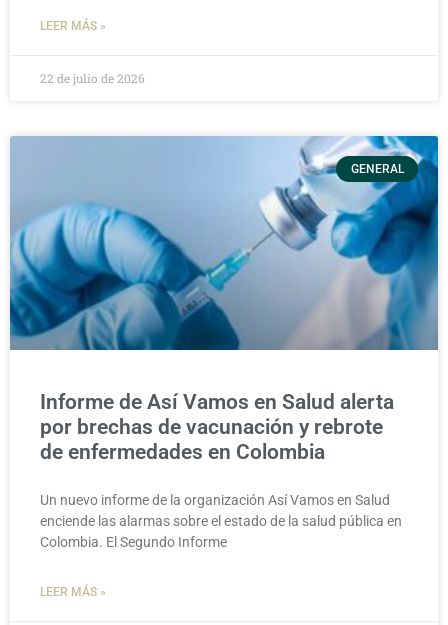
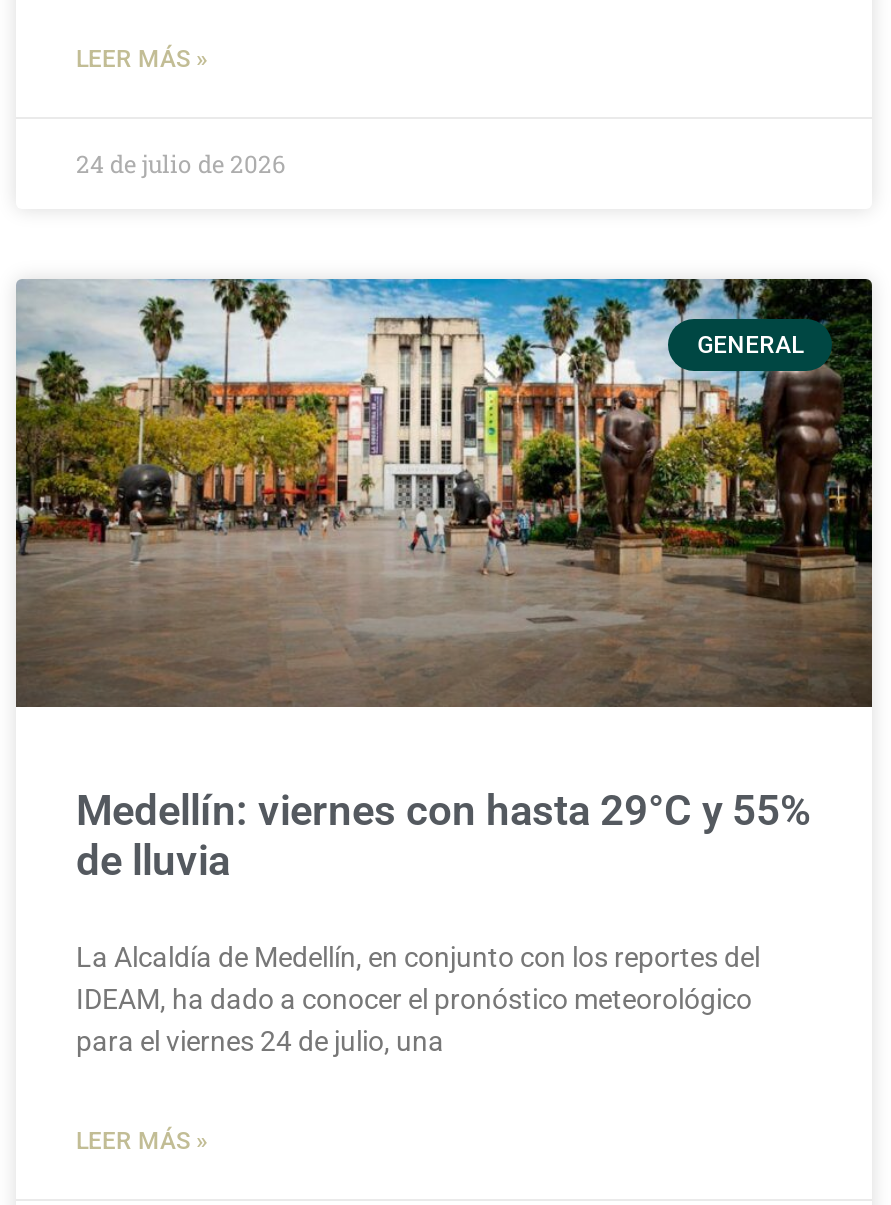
[40,70,145,86] 22 de julio de 2026 -> [76,147,286,179] 24 de julio de 2026
[9,135,439,464] [image] | Informe de Así Vamos en Salud alerta | por brechas de vacunación y rebrote | de enfermedades en Colombia -> [14,277,874,885] [image] | Medellín: viernes con hasta 29°C y 55% | de lluvia
[40,492,402,550] Un nuevo informe de la organización Así Vamos en Salud | enciende las alarmas sobre el estado de la salud pública en | Colombia. El Segundo Informe -> [76,941,760,1057] La Alcaldía de Medellín, en conjunto con los reportes del | IDEAM, ha dado a conocer el pronóstico meteorológico | para el viernes 24 de julio, una

